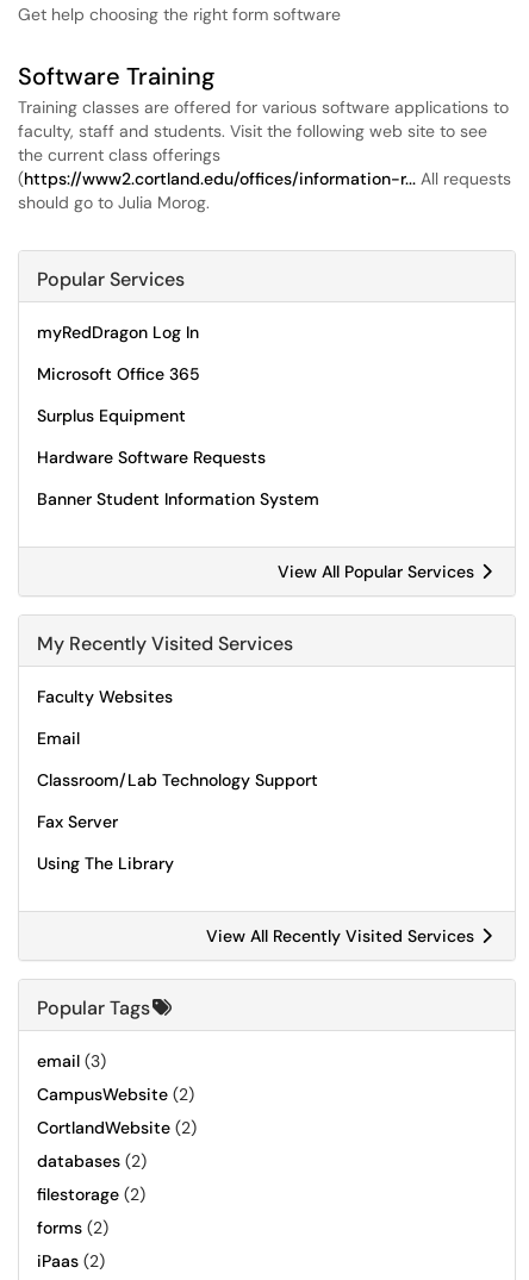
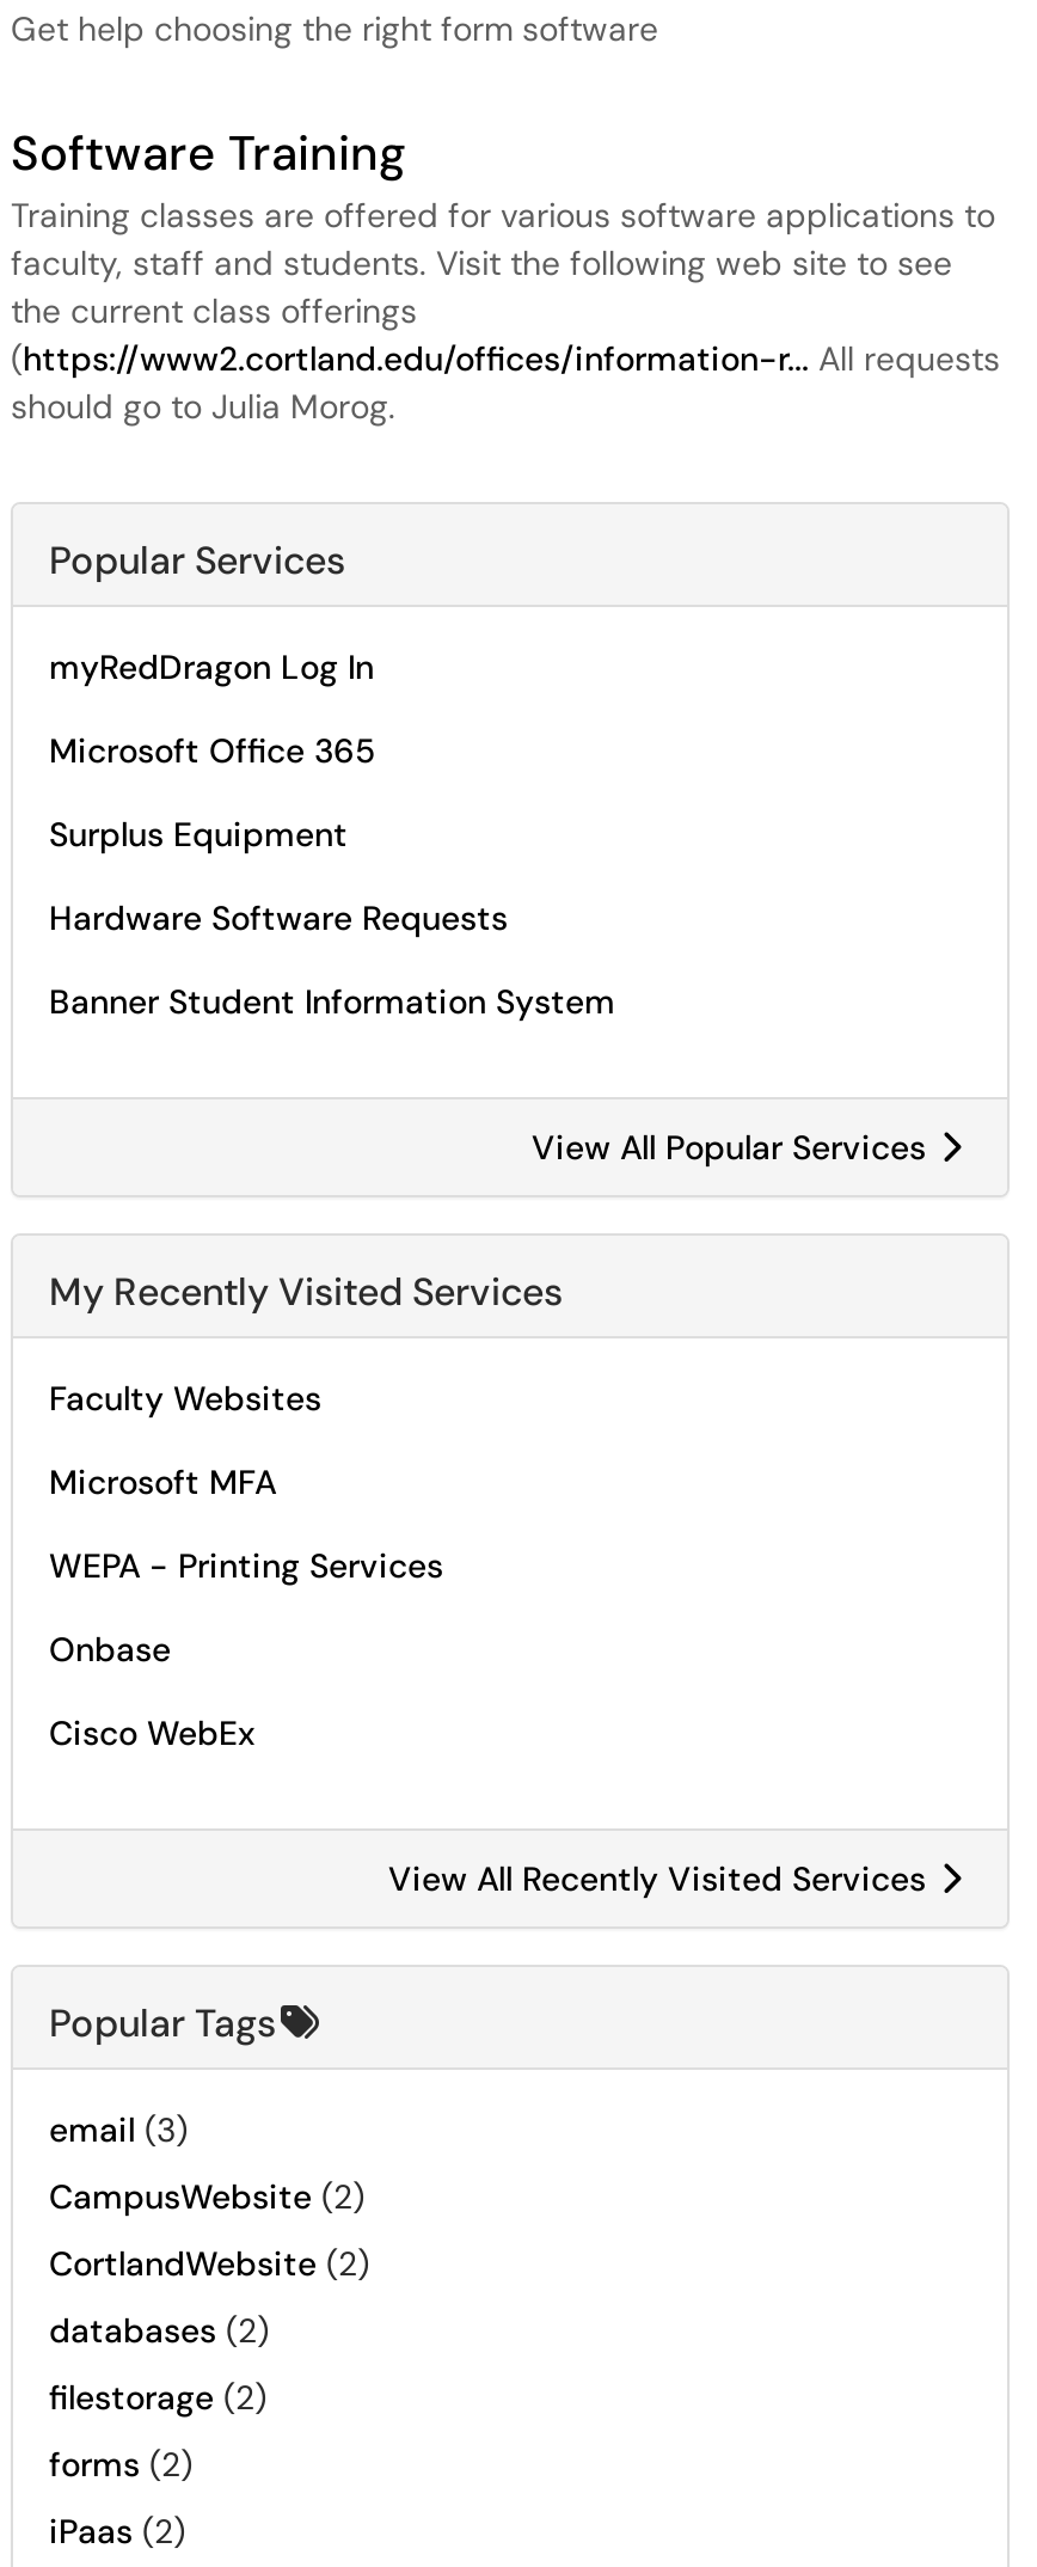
[37,728,80,749] Email -> [49,1460,276,1503] Microsoft MFA
[37,769,318,791] Classroom/Lab Technology Support -> [49,1544,443,1587] WEPA - Printing Services
[37,811,118,832] Fax Server -> [49,1628,171,1671] Onbase
[37,853,174,874] Using The Library -> [49,1711,254,1754] Cisco WebEx

